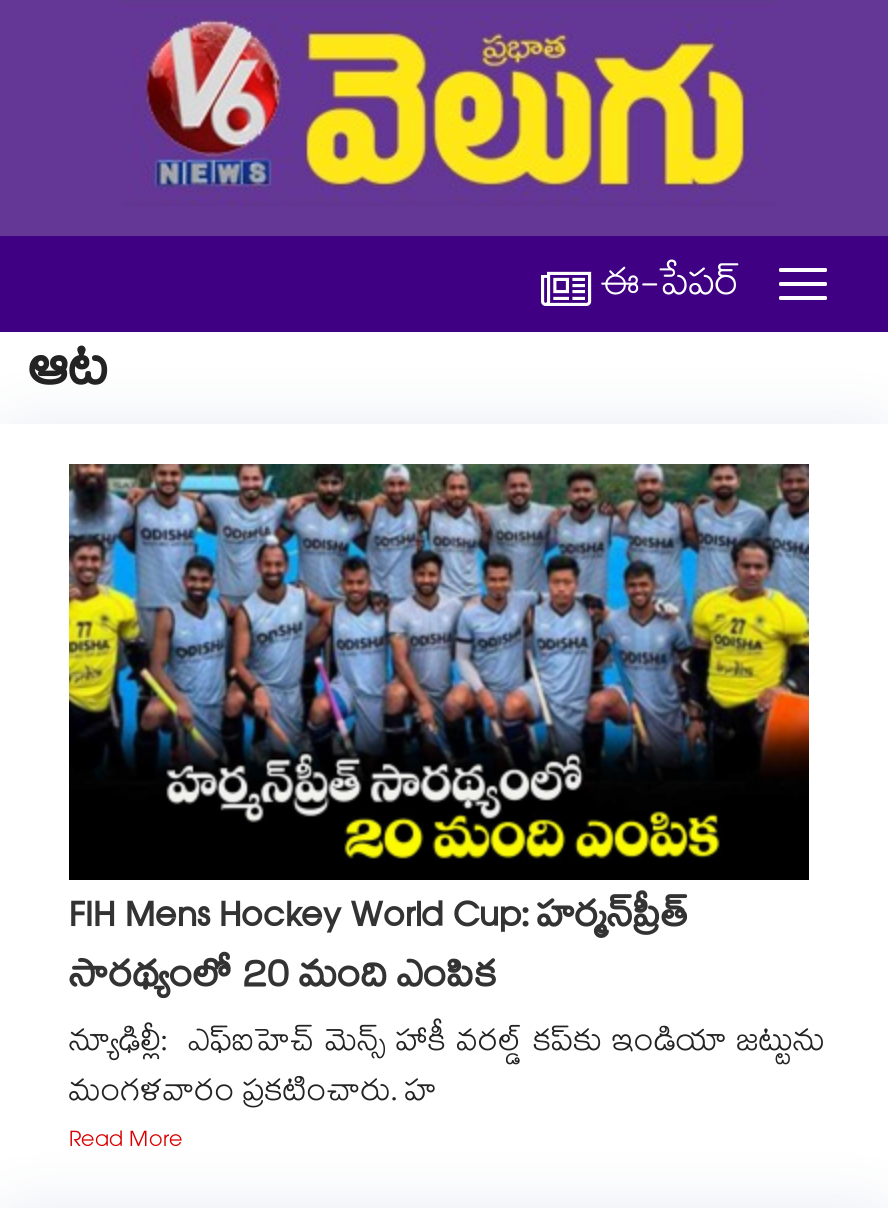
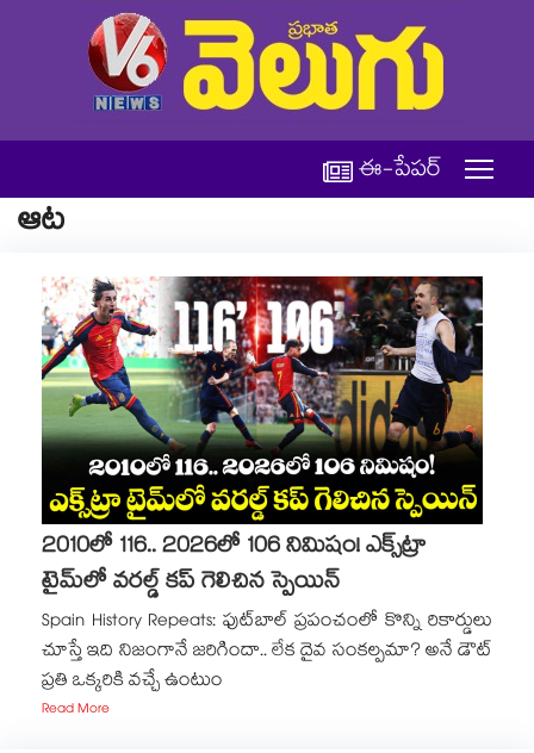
[67,462,825,1122] [image] | FIH Mens Hockey World Cup: హర్మన్‌‌ప్రీత్‌‌ | సారథ్యంలో 20 మంది ఎంపిక | న్యూఢిల్లీ: ఎఫ్‌‌ఐహెచ్‌‌ మెన్స్‌‌ హాకీ వరల్డ్‌‌ కప్‌‌కు ఇండియా జట్టును | మంగళవారం ప్రకటించారు. హ -> [41,275,492,698] [image] | 2010లో 116.. 2026లో 106 నిమిషం! ఎక్స్‌ట్రా | టైమ్లో వరల్డ్ కప్ గెలిచిన స్పెయిన్ | Spain History Repeats: ఫుట్‌బాల్ ప్రపంచంలో కొన్ని రికార్డులు | చూస్తే ఇది నిజంగానే జరిగిందా.. లేక దైవ సంకల్పమా? అనే డౌట్ | ప్రతి ఒక్కరికి వచ్చే ఉంటుం

